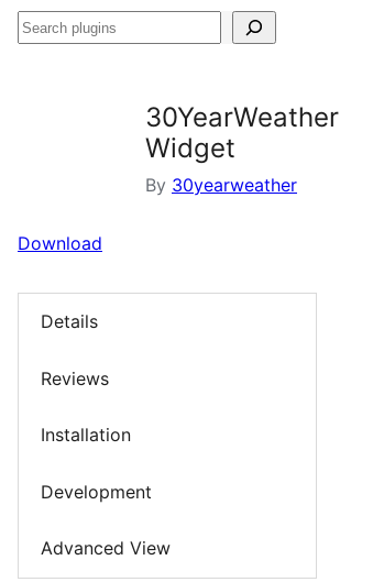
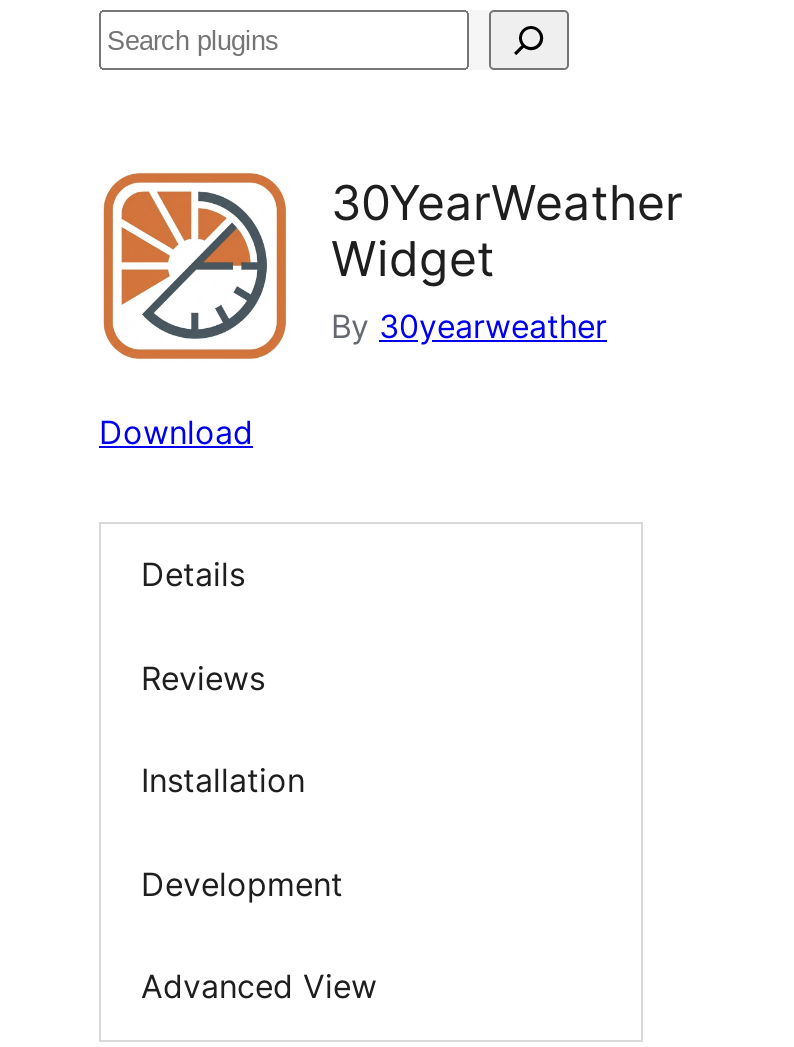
none -> [101,170,289,362] [image]

